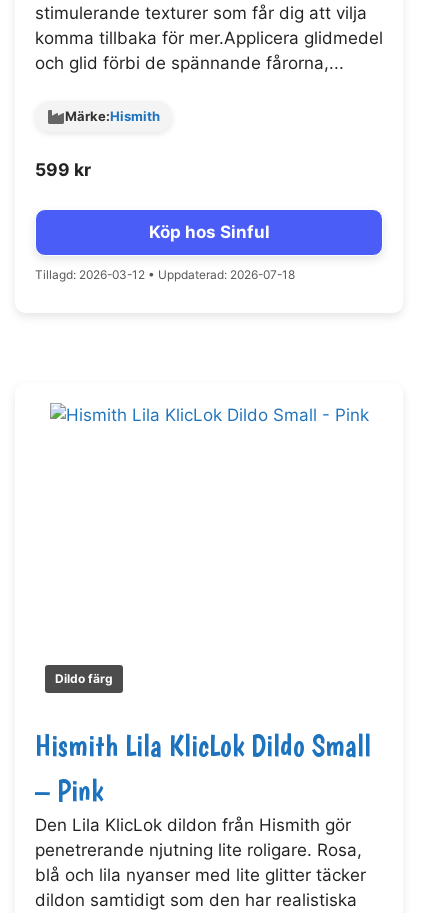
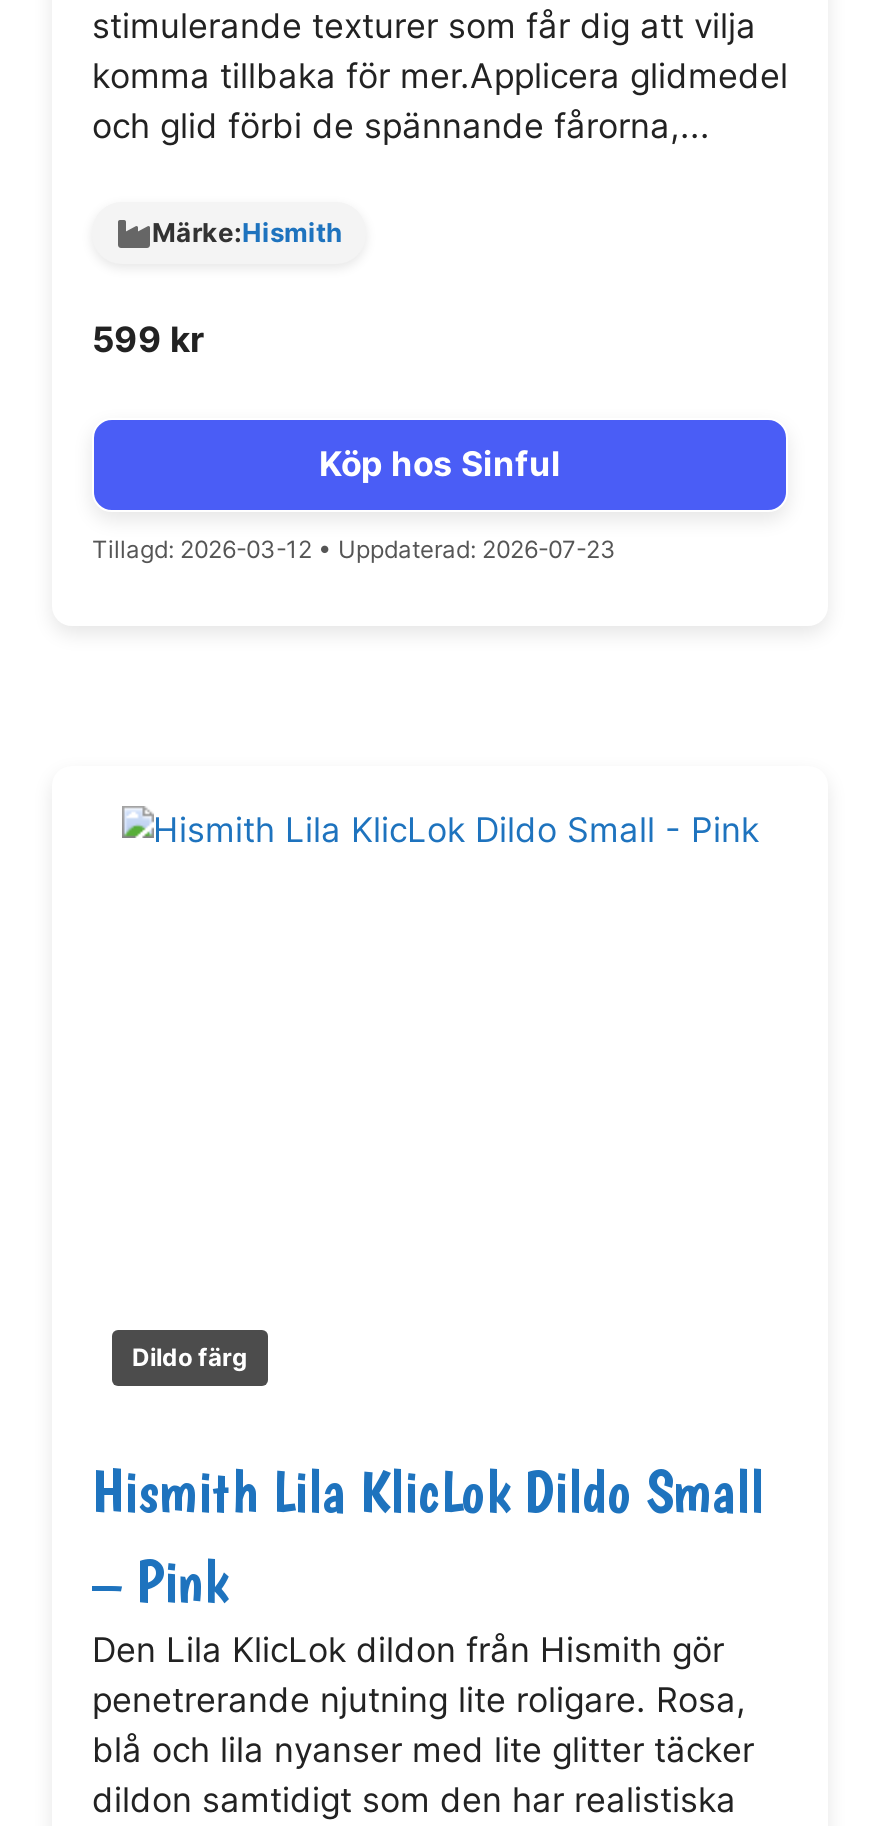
[35,267,295,282] Tillagd: 2026-03-12 • Uppdaterad: 2026-07-18 -> [92,534,616,564] Tillagd: 2026-03-12 • Uppdaterad: 2026-07-23

